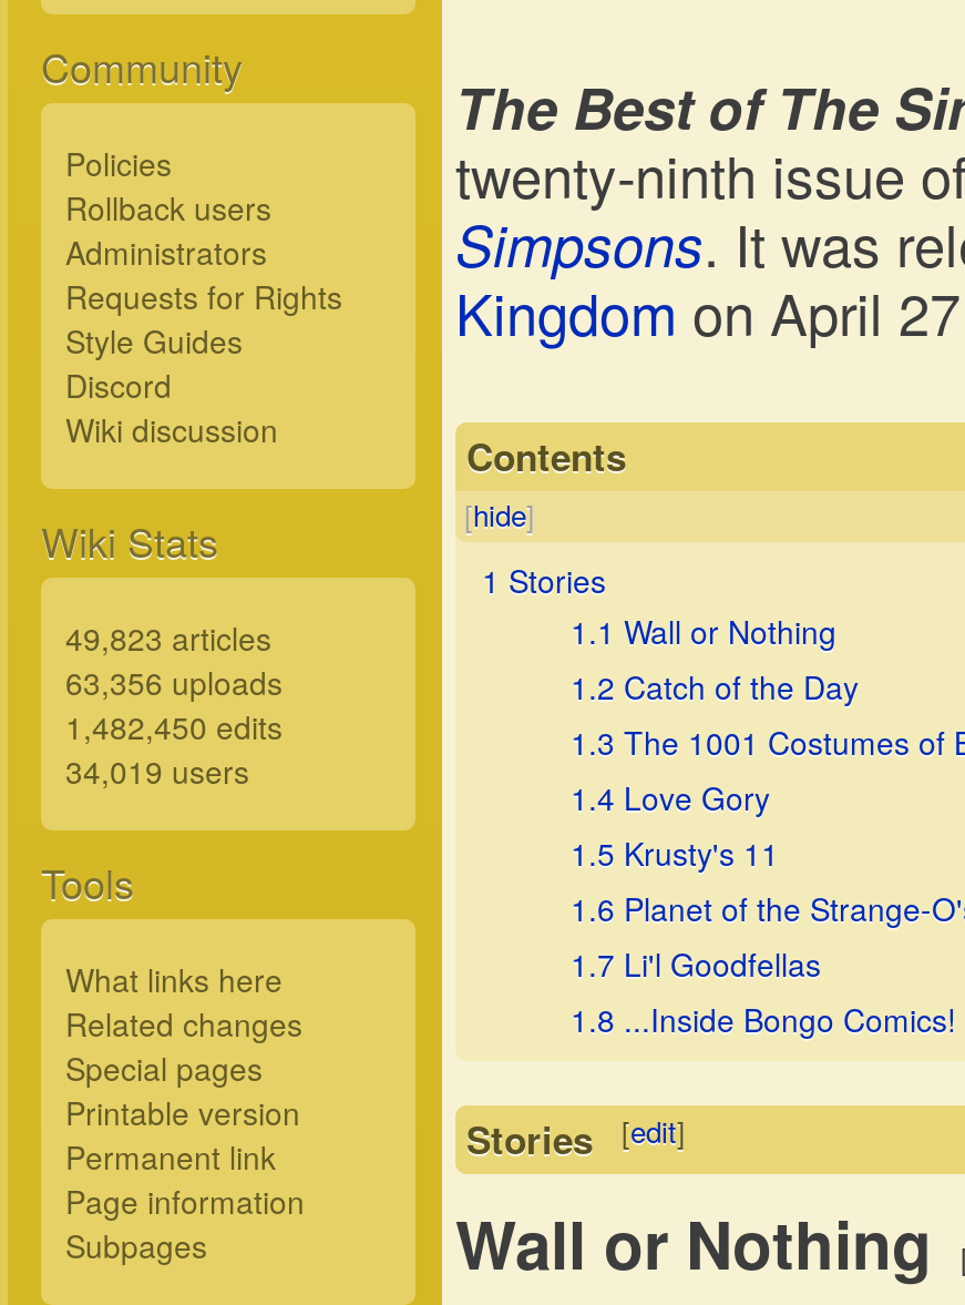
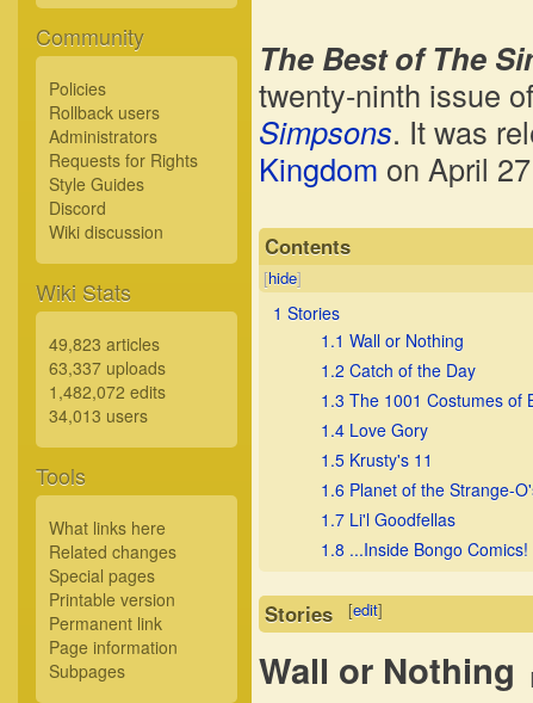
[65,660,283,704] 63,356 uploads -> [49,356,166,380] 63,337 uploads
[65,704,283,748] 1,482,450 edits -> [49,380,166,403] 1,482,072 edits
[65,748,249,793] 34,019 users -> [49,403,148,427] 34,013 users

